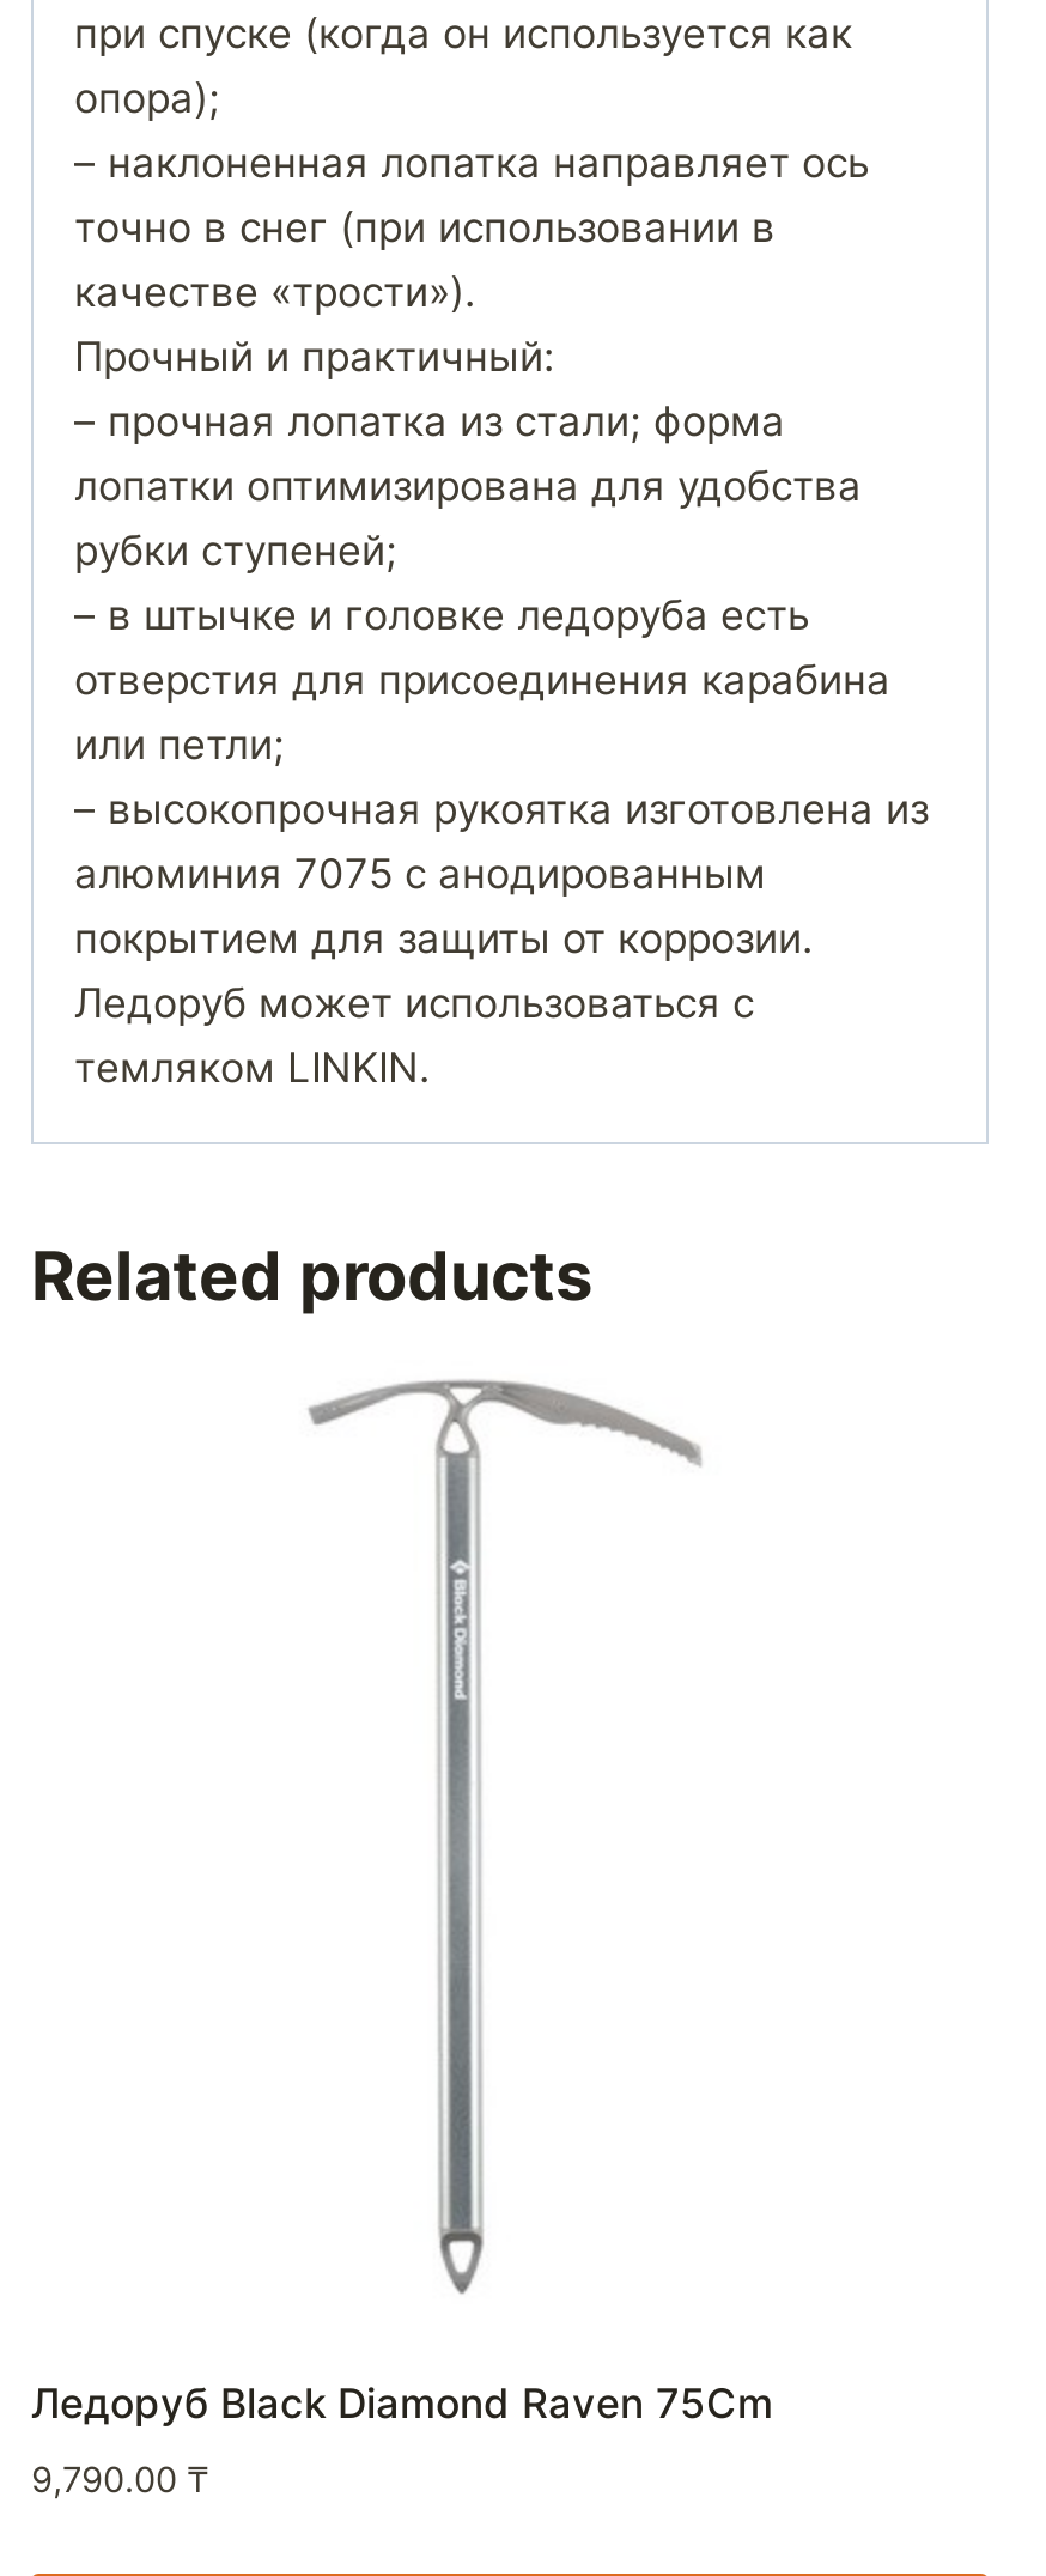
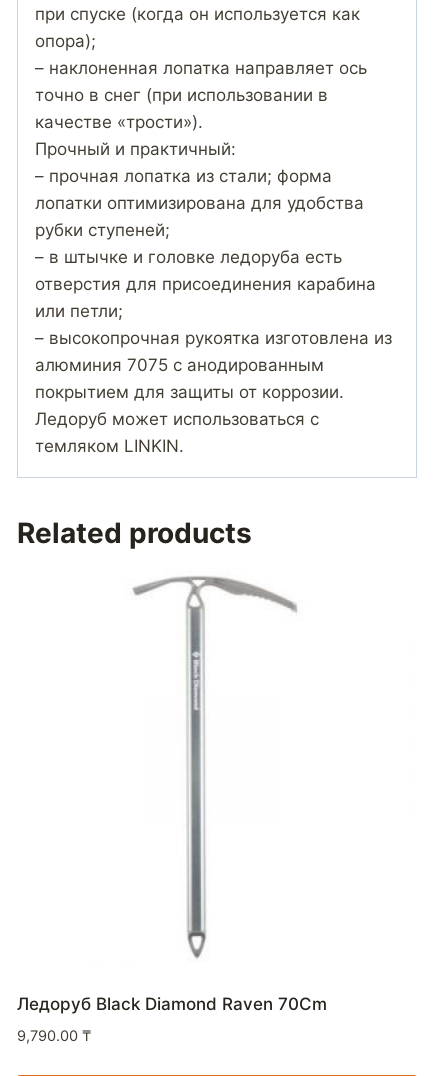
[31,2380,773,2428] Ледоруб Black Diamond Raven 75Cm -> [17,994,327,1014] Ледоруб Black Diamond Raven 70Cm

